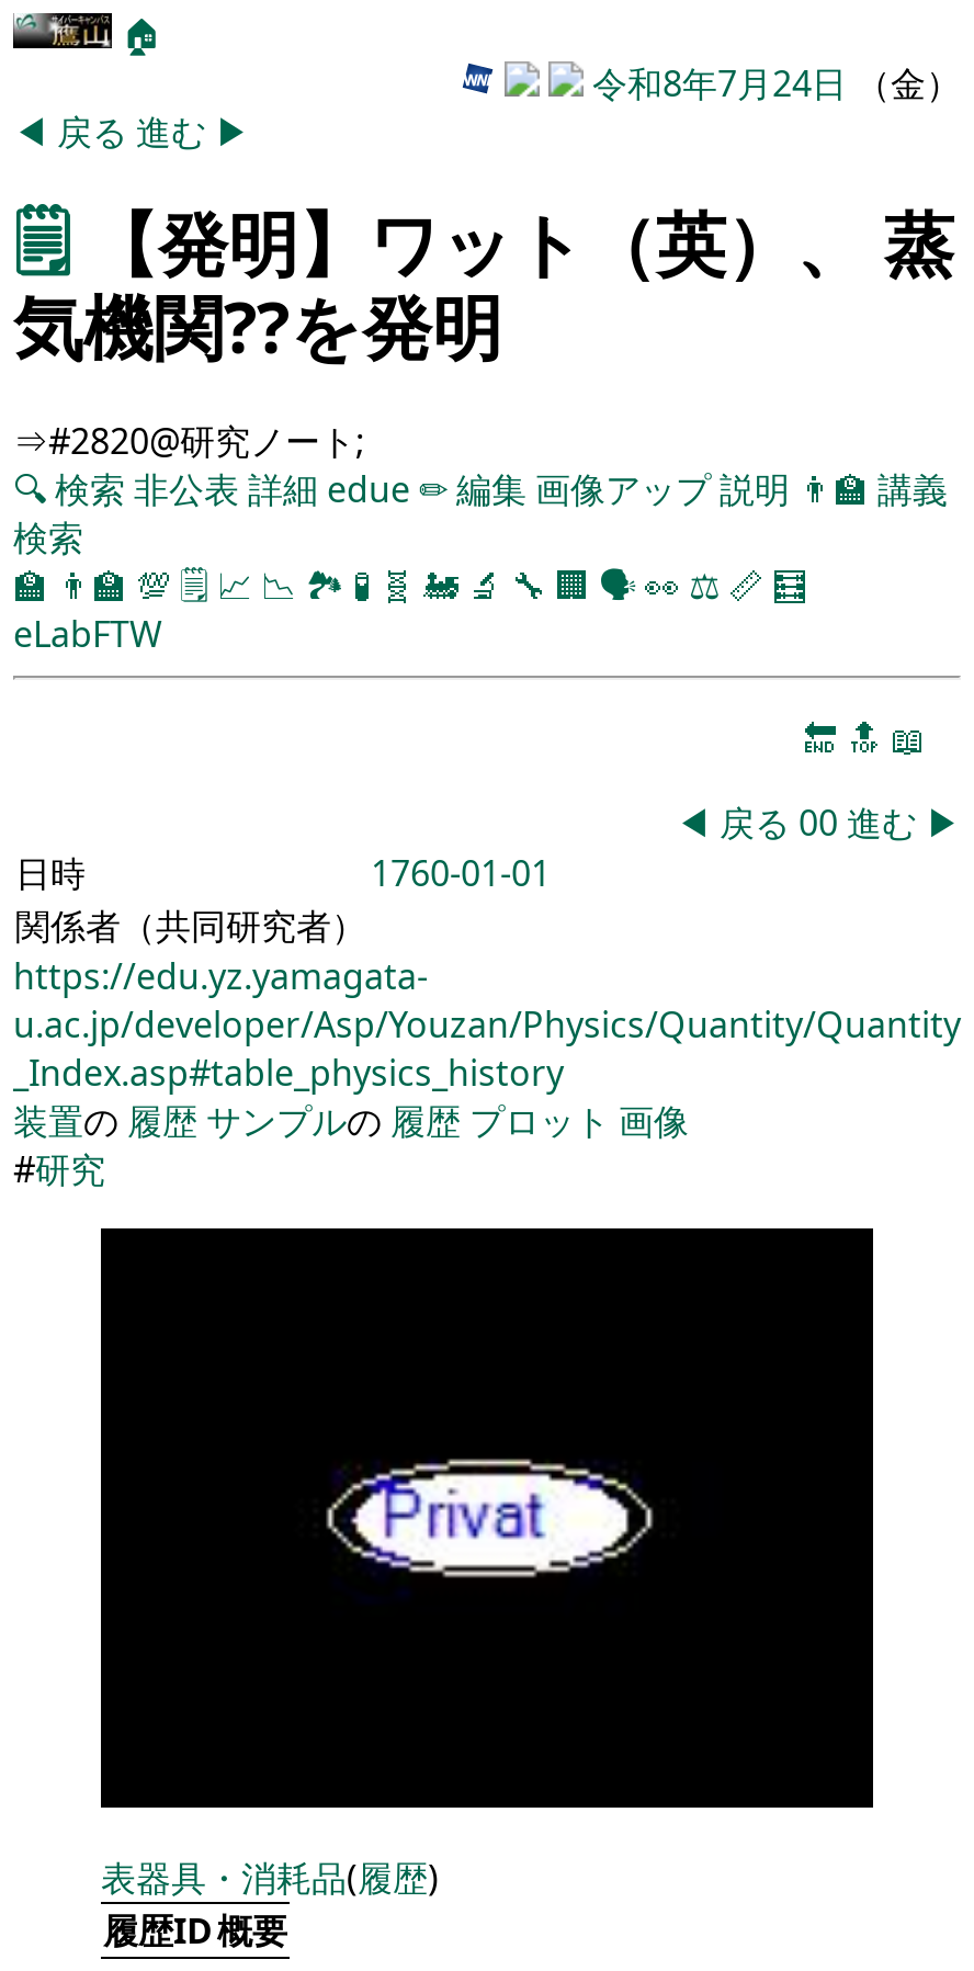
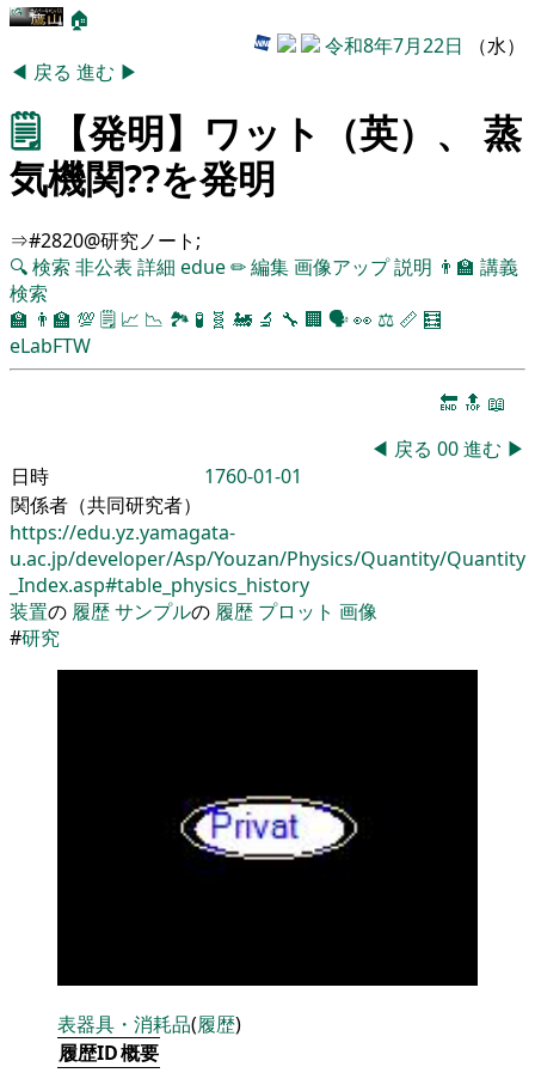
[592,59,961,107] 令和8年7月24日（金） -> [325,32,525,59] 令和8年7月22日（水）

